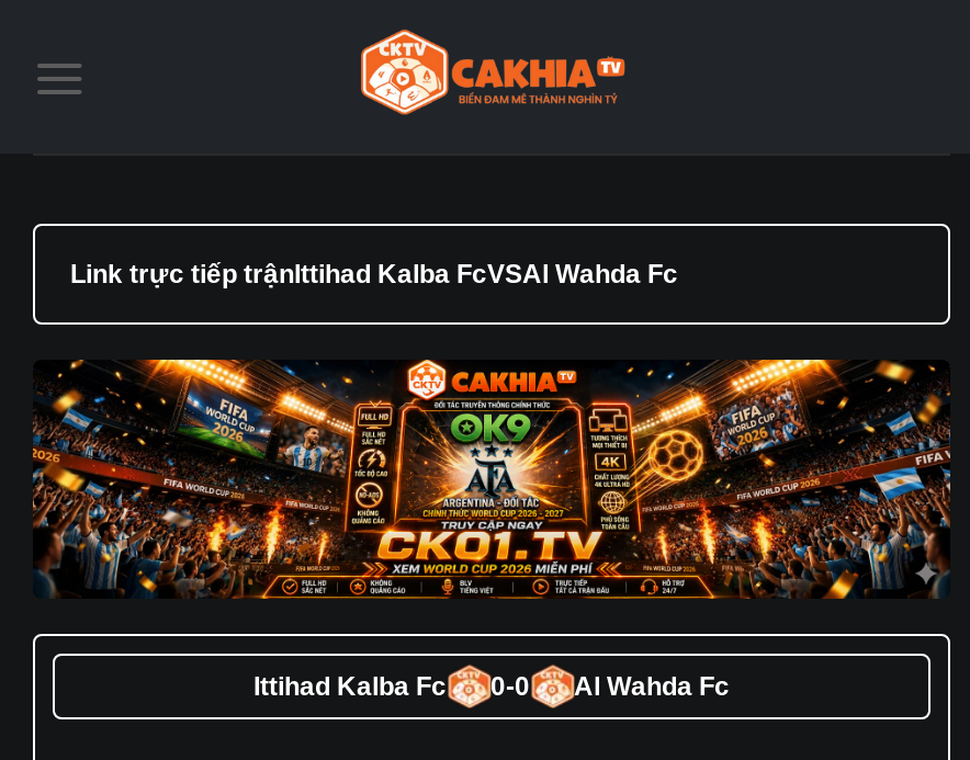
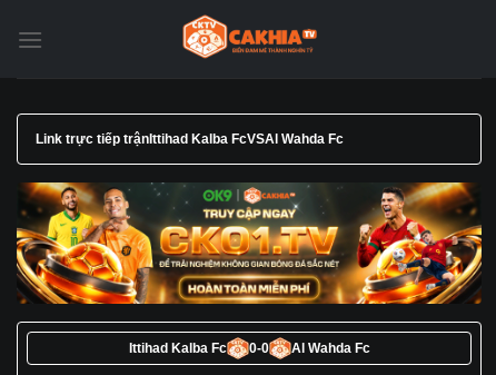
[33,358,952,601] [image] -> [16,181,483,305] [image]

